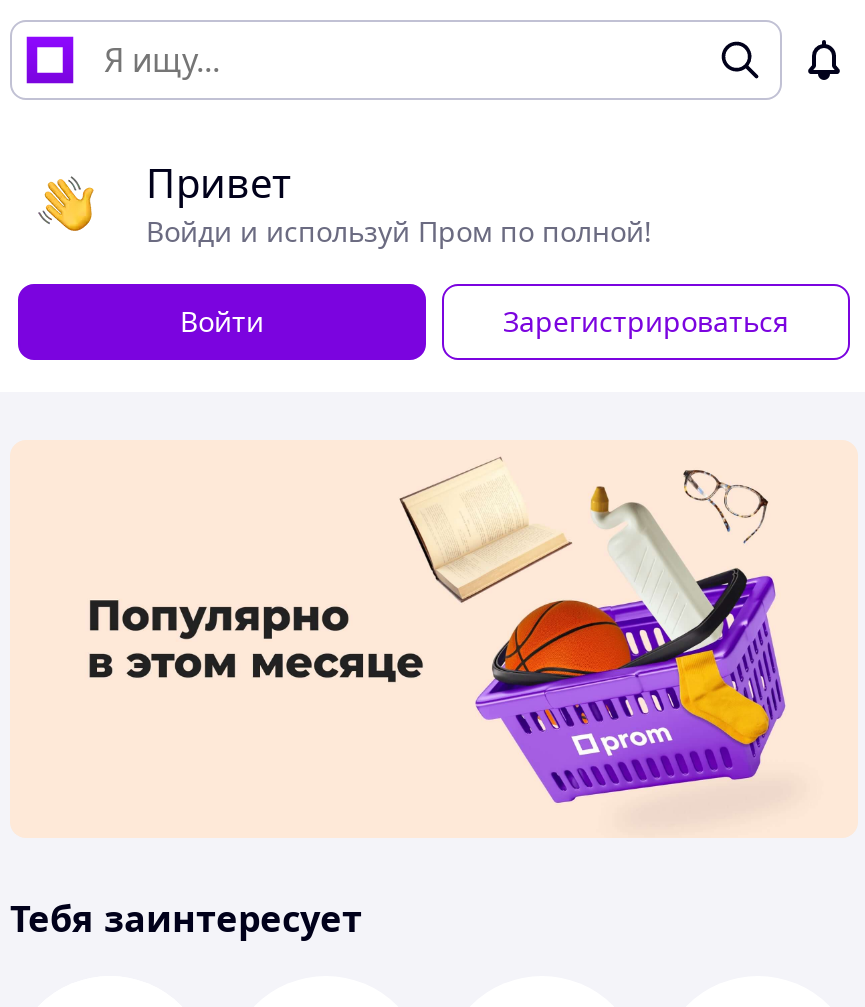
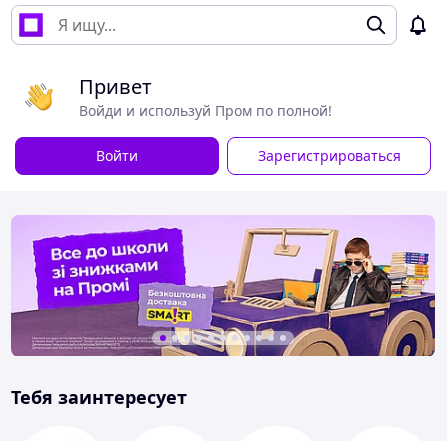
[12,442,856,838] [image] -> [10,215,436,357] [image]

